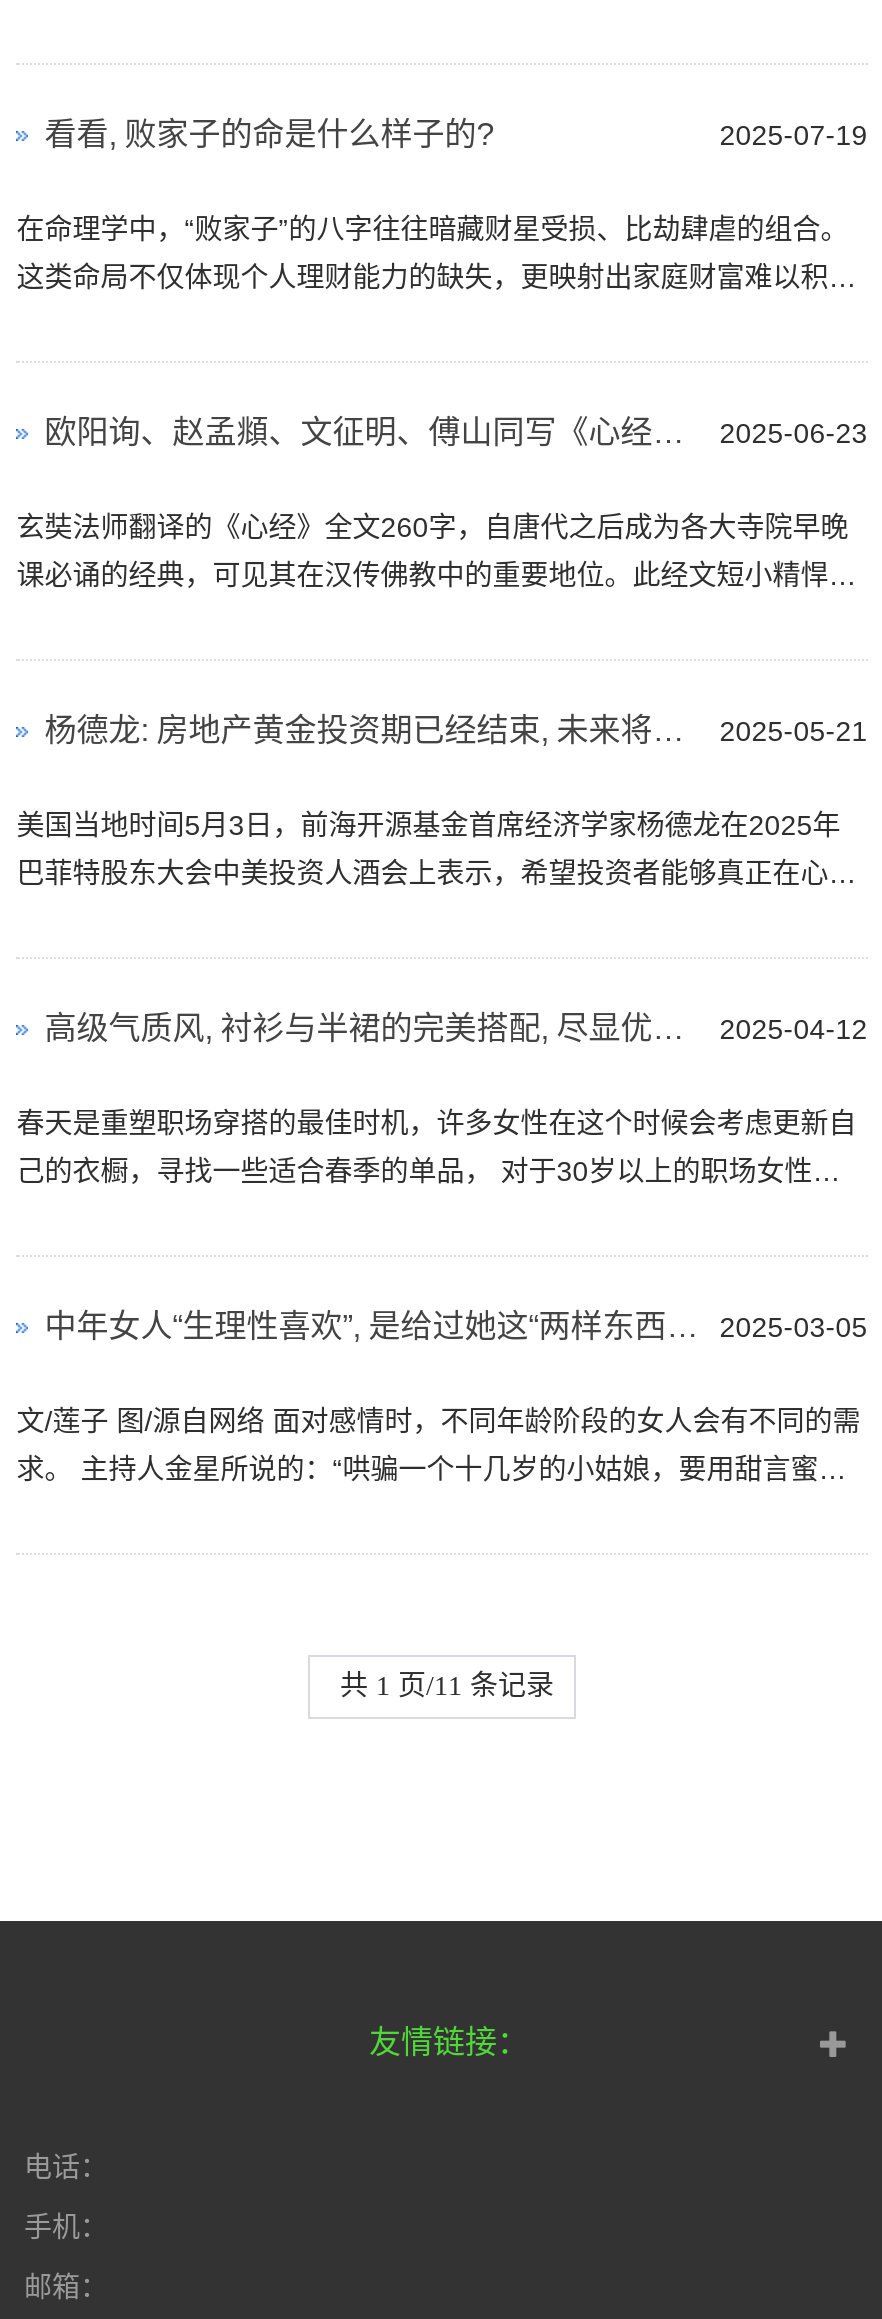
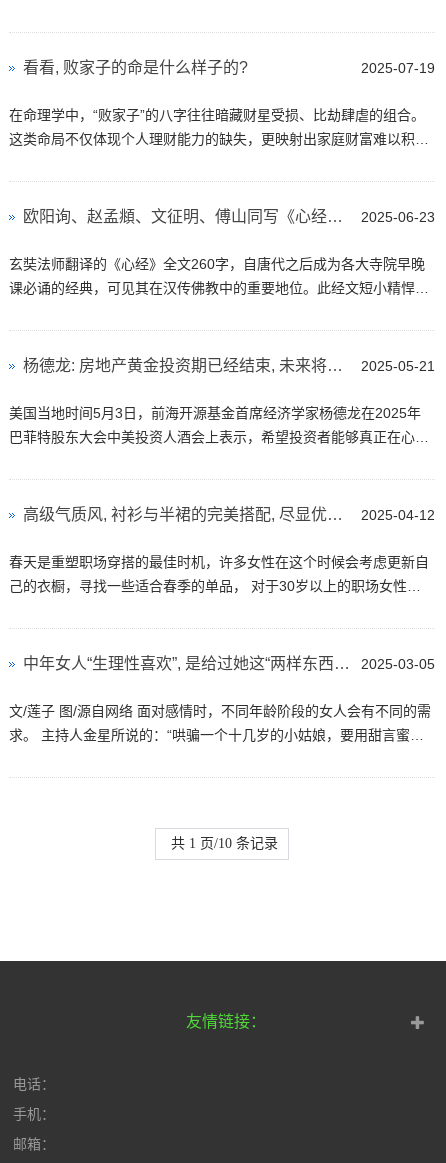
[340,1671,554,1701] 共 1 页/11 条记录 -> [171,836,278,851] 共 1 页/10 条记录

